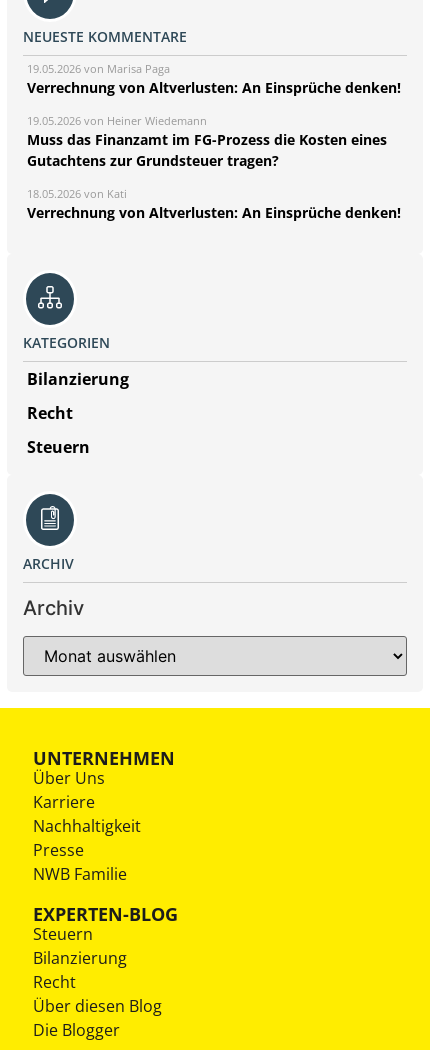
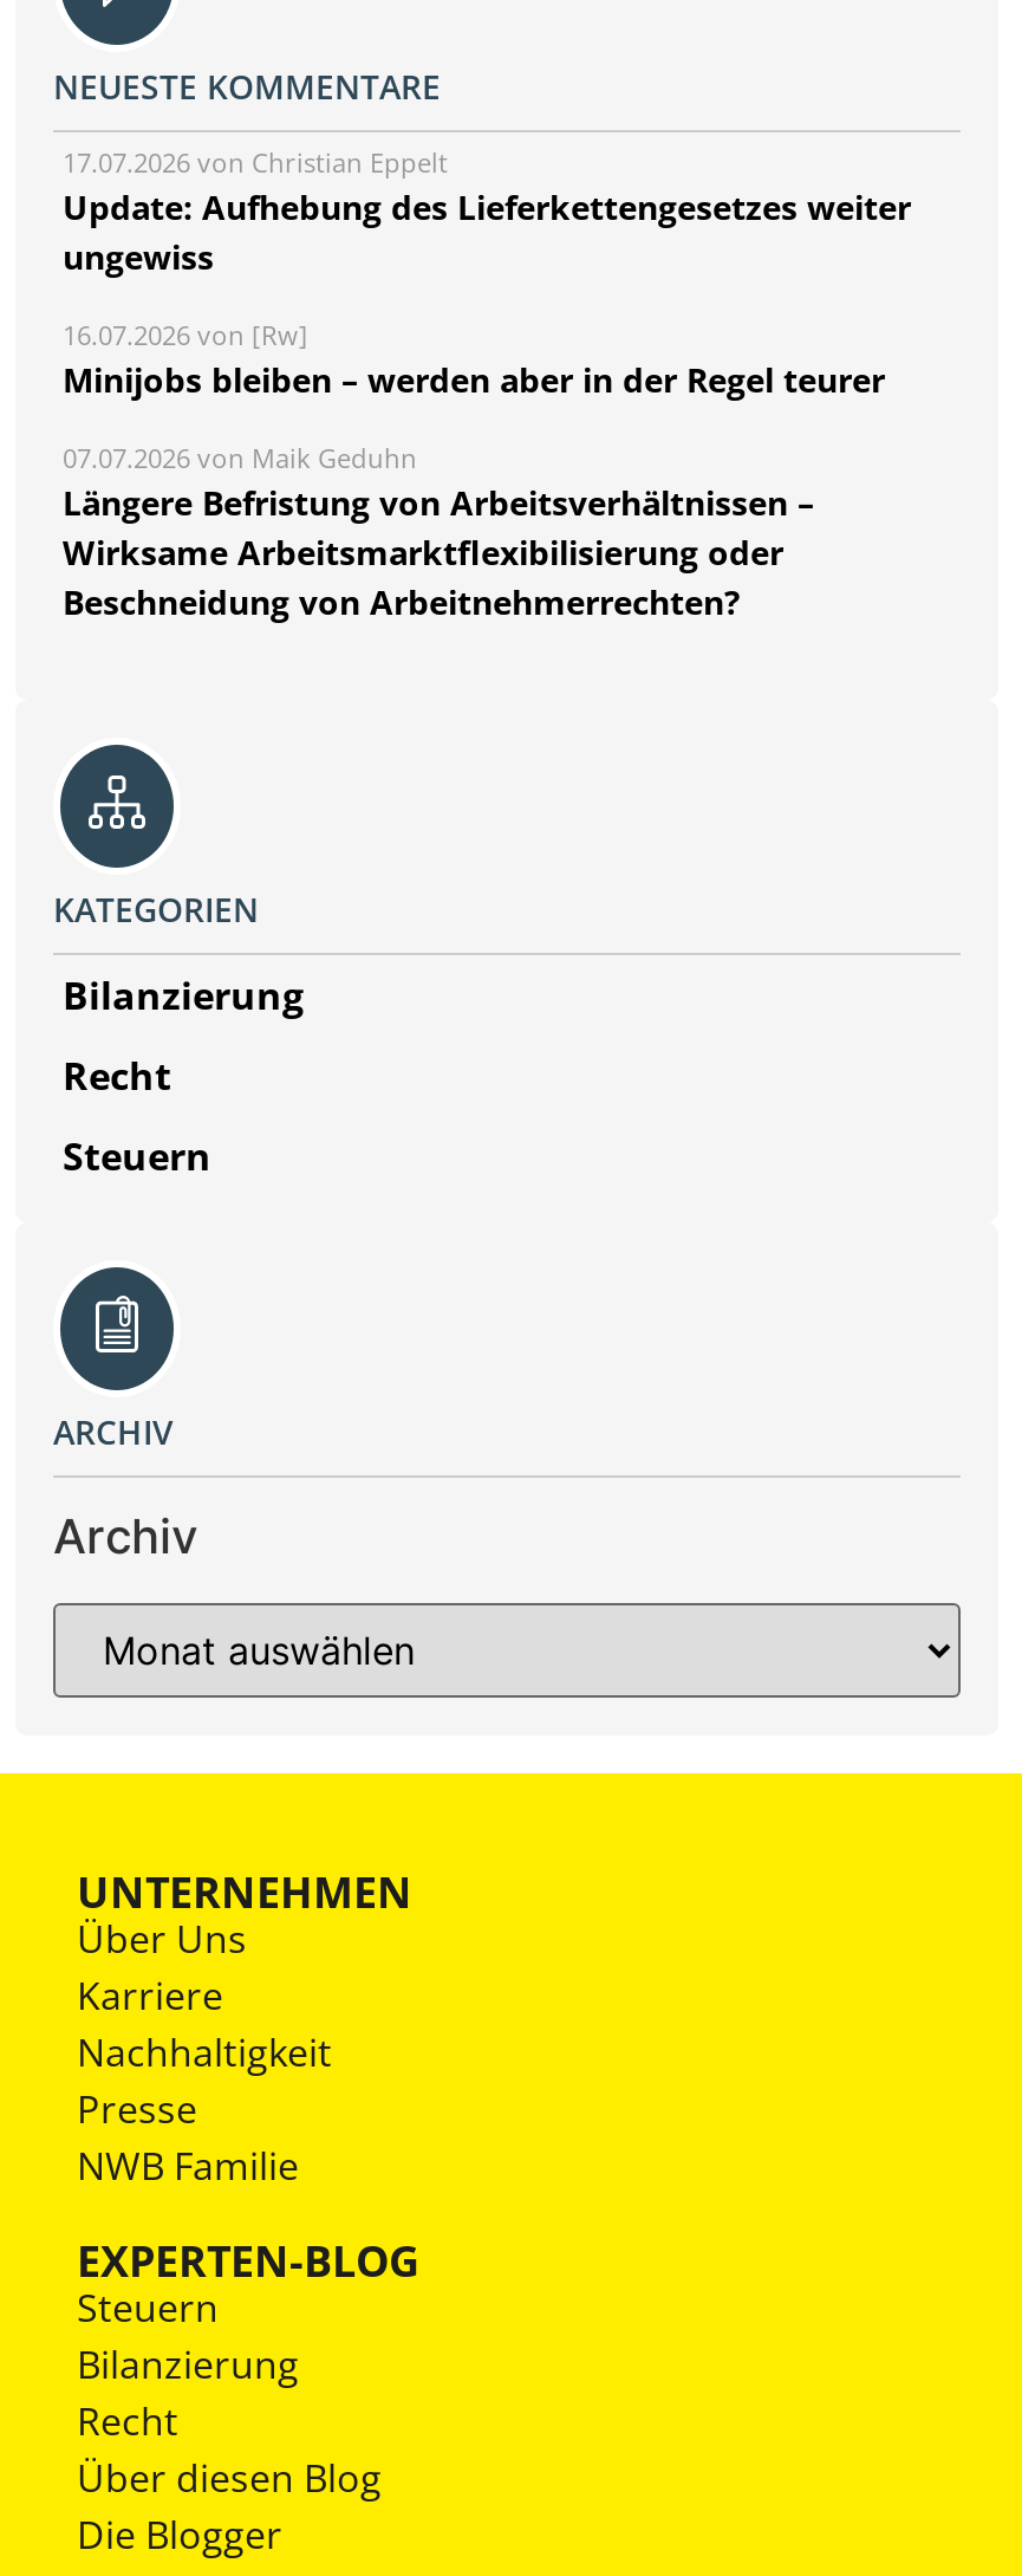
[27,61,401,97] 19.05.2026 von Marisa Paga | Verrechnung von Altverlusten: An Einsprüche denken! -> [63,145,911,279] 17.07.2026 von Christian Eppelt | Update: Aufhebung des Lieferkettengesetzes weiter | ungewiss
[27,113,387,170] 19.05.2026 von Heiner Wiedemann | Muss das Finanzamt im FG-Prozess die Kosten eines | Gutachtens zur Grundsteuer tragen? -> [63,317,885,402] 16.07.2026 von [Rw] | Minijobs bleiben – werden aber in der Regel teurer
[27,186,401,222] 18.05.2026 von Kati | Verrechnung von Altverlusten: An Einsprüche denken! -> [63,440,814,625] 07.07.2026 von Maik Geduhn | Längere Befristung von Arbeitsverhältnissen – | Wirksame Arbeitsmarktflexibilisierung oder | Beschneidung von Arbeitnehmerrechten?

